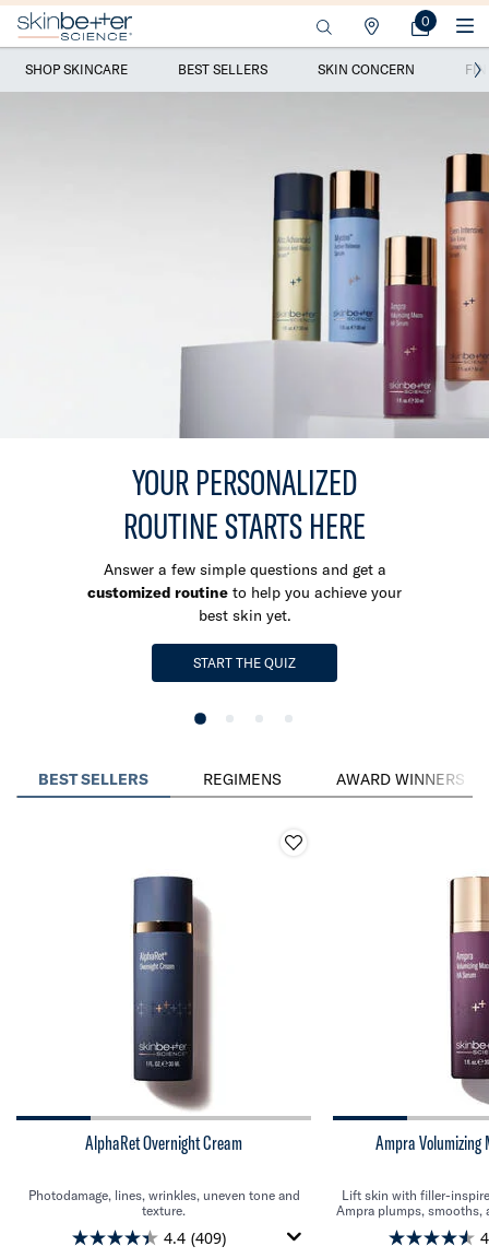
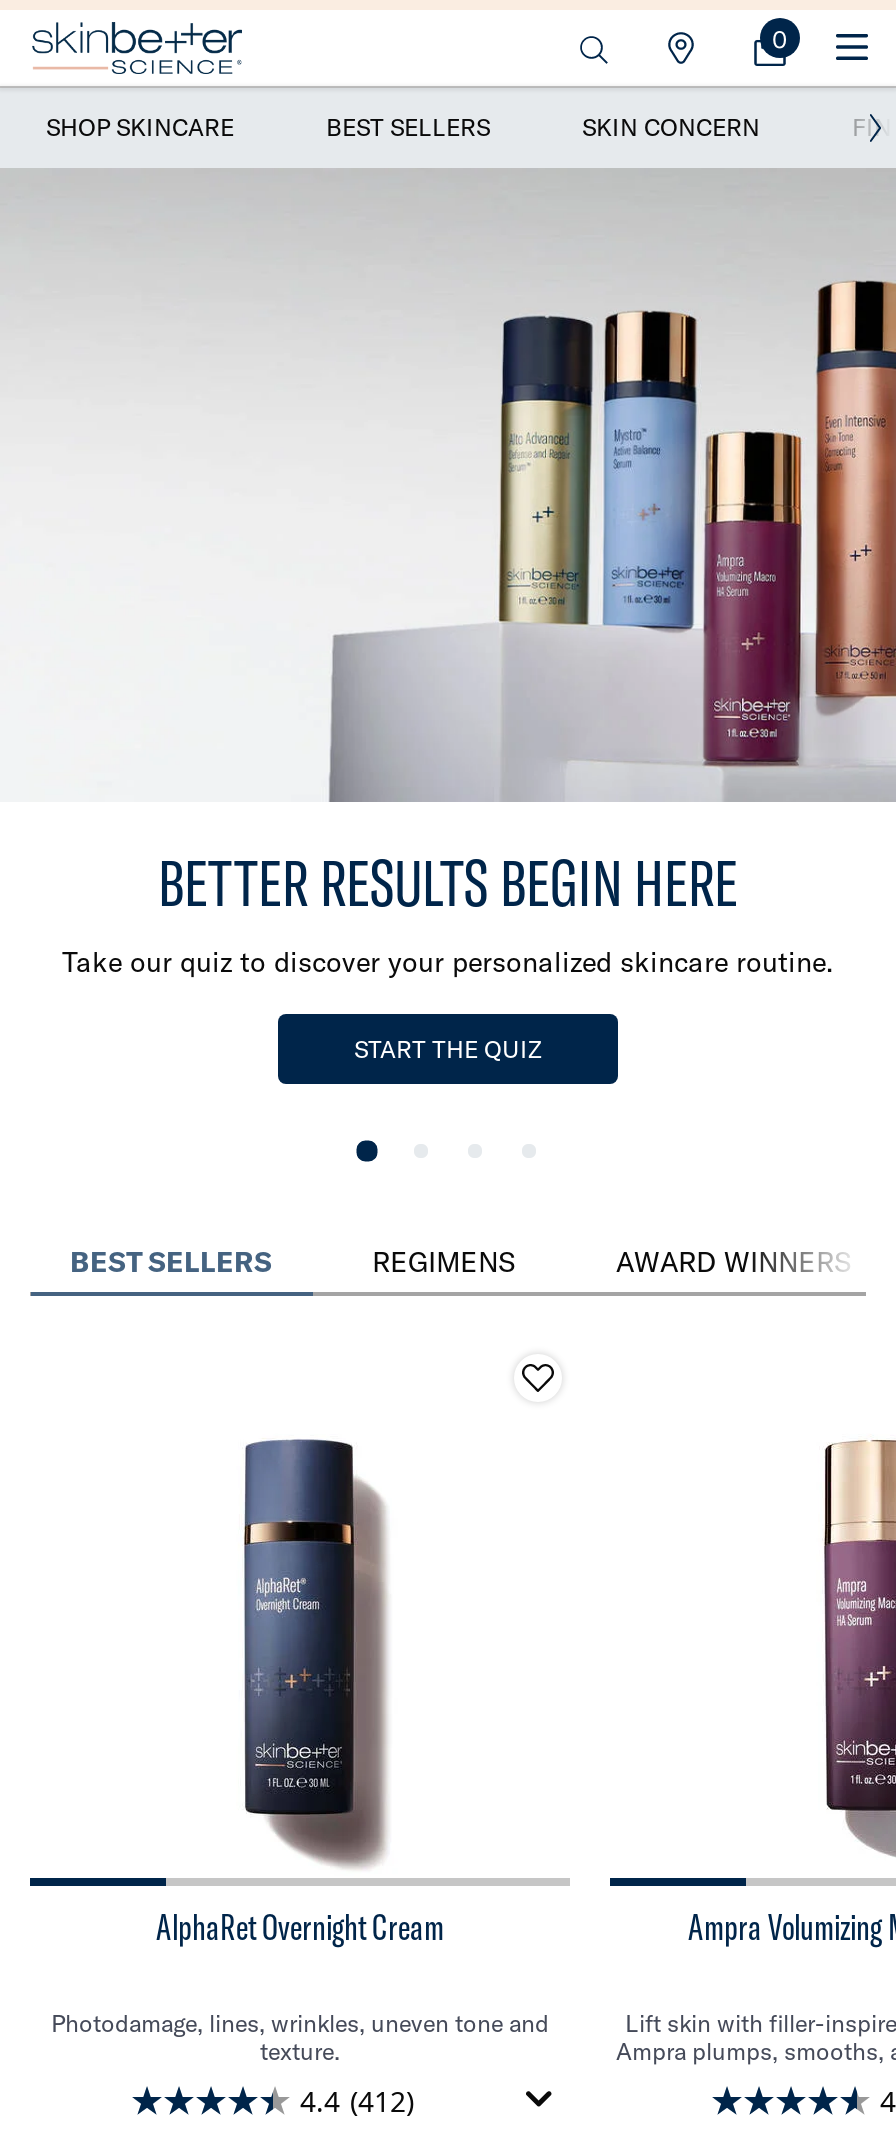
[87,460,402,626] YOUR PERSONALIZED | ROUTINE STARTS HERE | Answer a few simple questions and get a | customized routine to help you achieve your | best skin yet. -> [62,843,834,981] BETTER RESULTS BEGIN HERE | Take our quiz to discover your personalized skincare routine.
[164,1227,226,1248] 4.4 (409) -> [300,2081,414,2119] 4.4 (412)

